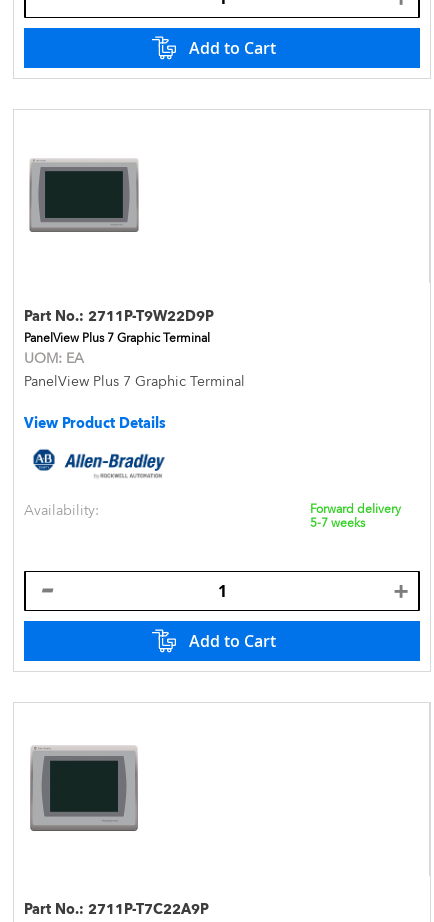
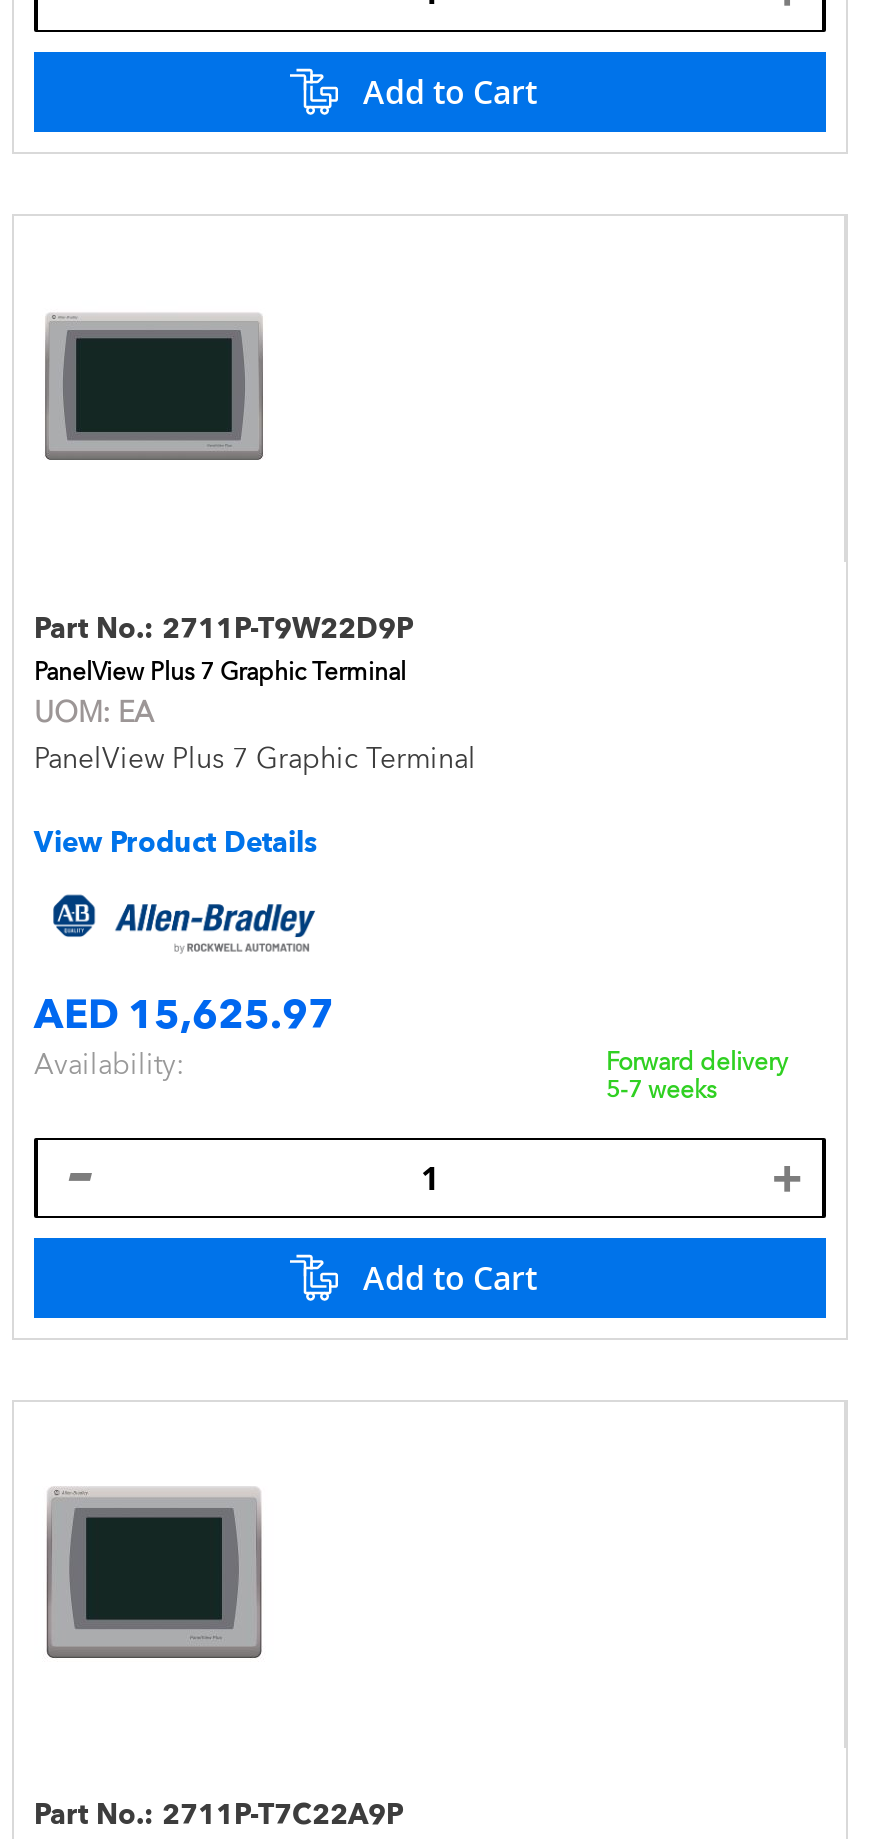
none -> [34,989,334,1037] AED 15,625.97
moved [24,502,401,530] -> [34,1047,788,1103]: Availability: | Forward delivery | 5-7 weeks

